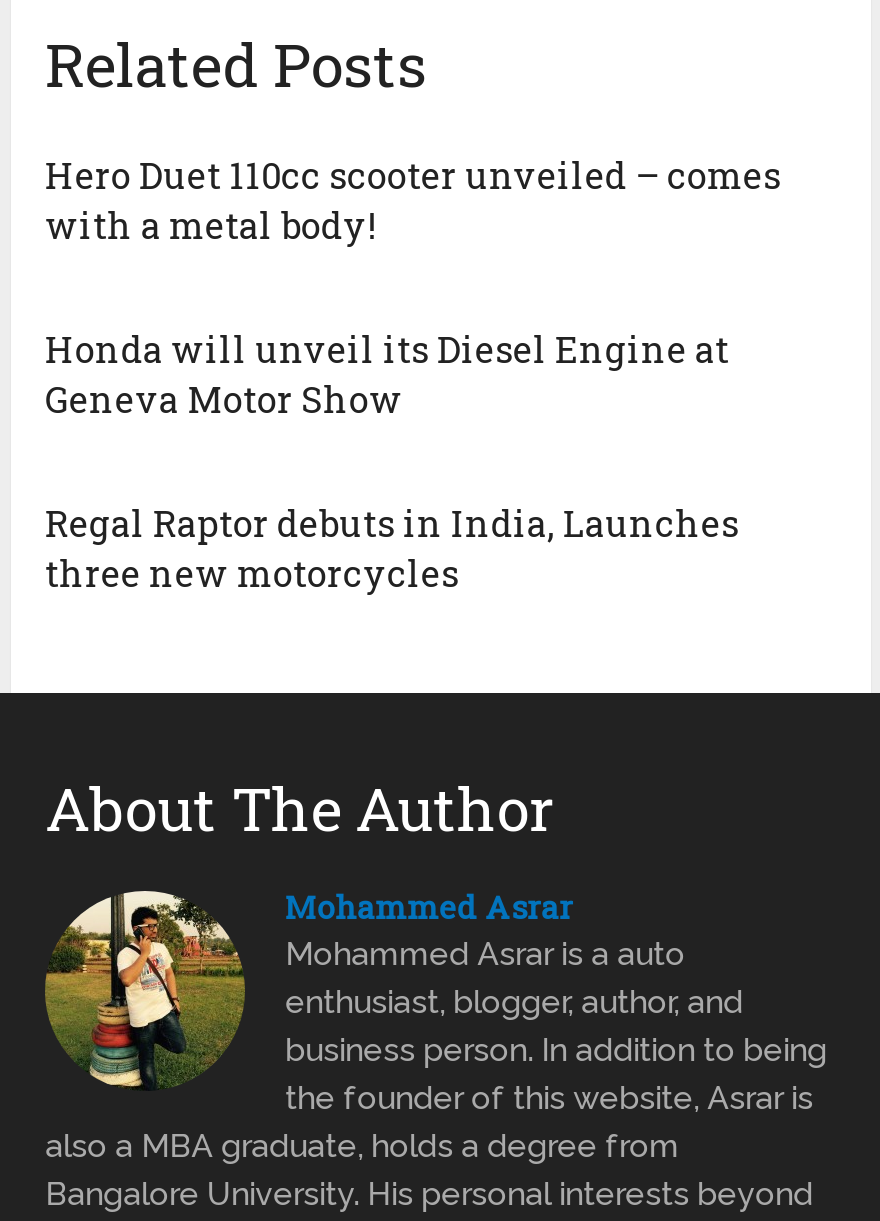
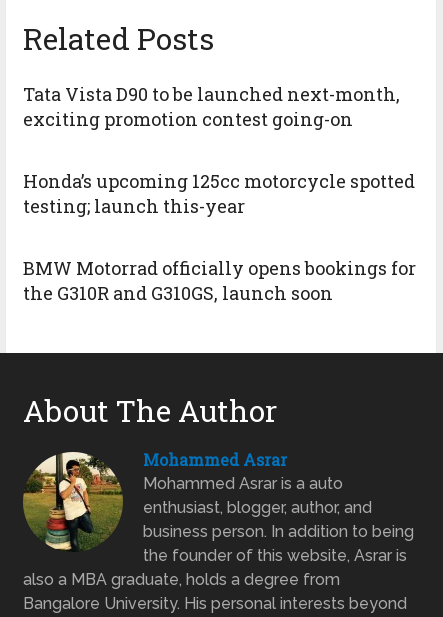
[45,152,781,250] Hero Duet 110cc scooter unveiled – comes | with a metal body! -> [23,82,400,131] Tata Vista D90 to be launched next-month, | exciting promotion contest going-on
[45,326,729,424] Honda will unveil its Diesel Engine at | Geneva Motor Show -> [23,169,415,218] Honda’s upcoming 125cc motorcycle spotted | testing; launch this-year
[45,500,739,598] Regal Raptor debuts in India, Launches | three new motorcycles -> [23,256,416,305] BMW Motorrad officially opens bookings for | the G310R and G310GS, launch soon

